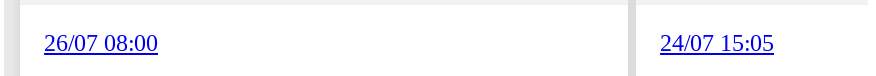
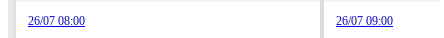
[660,29,774,57] 24/07 15:05 -> [336,14,393,28] 26/07 09:00

